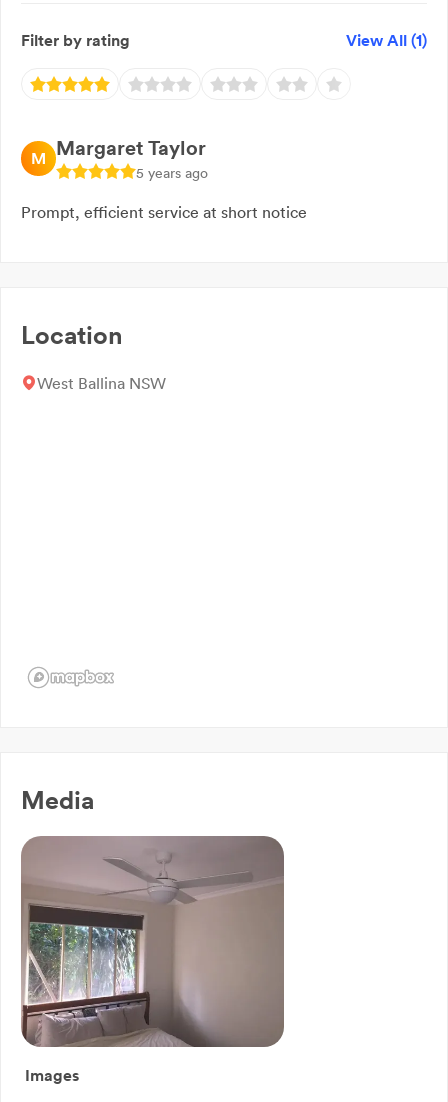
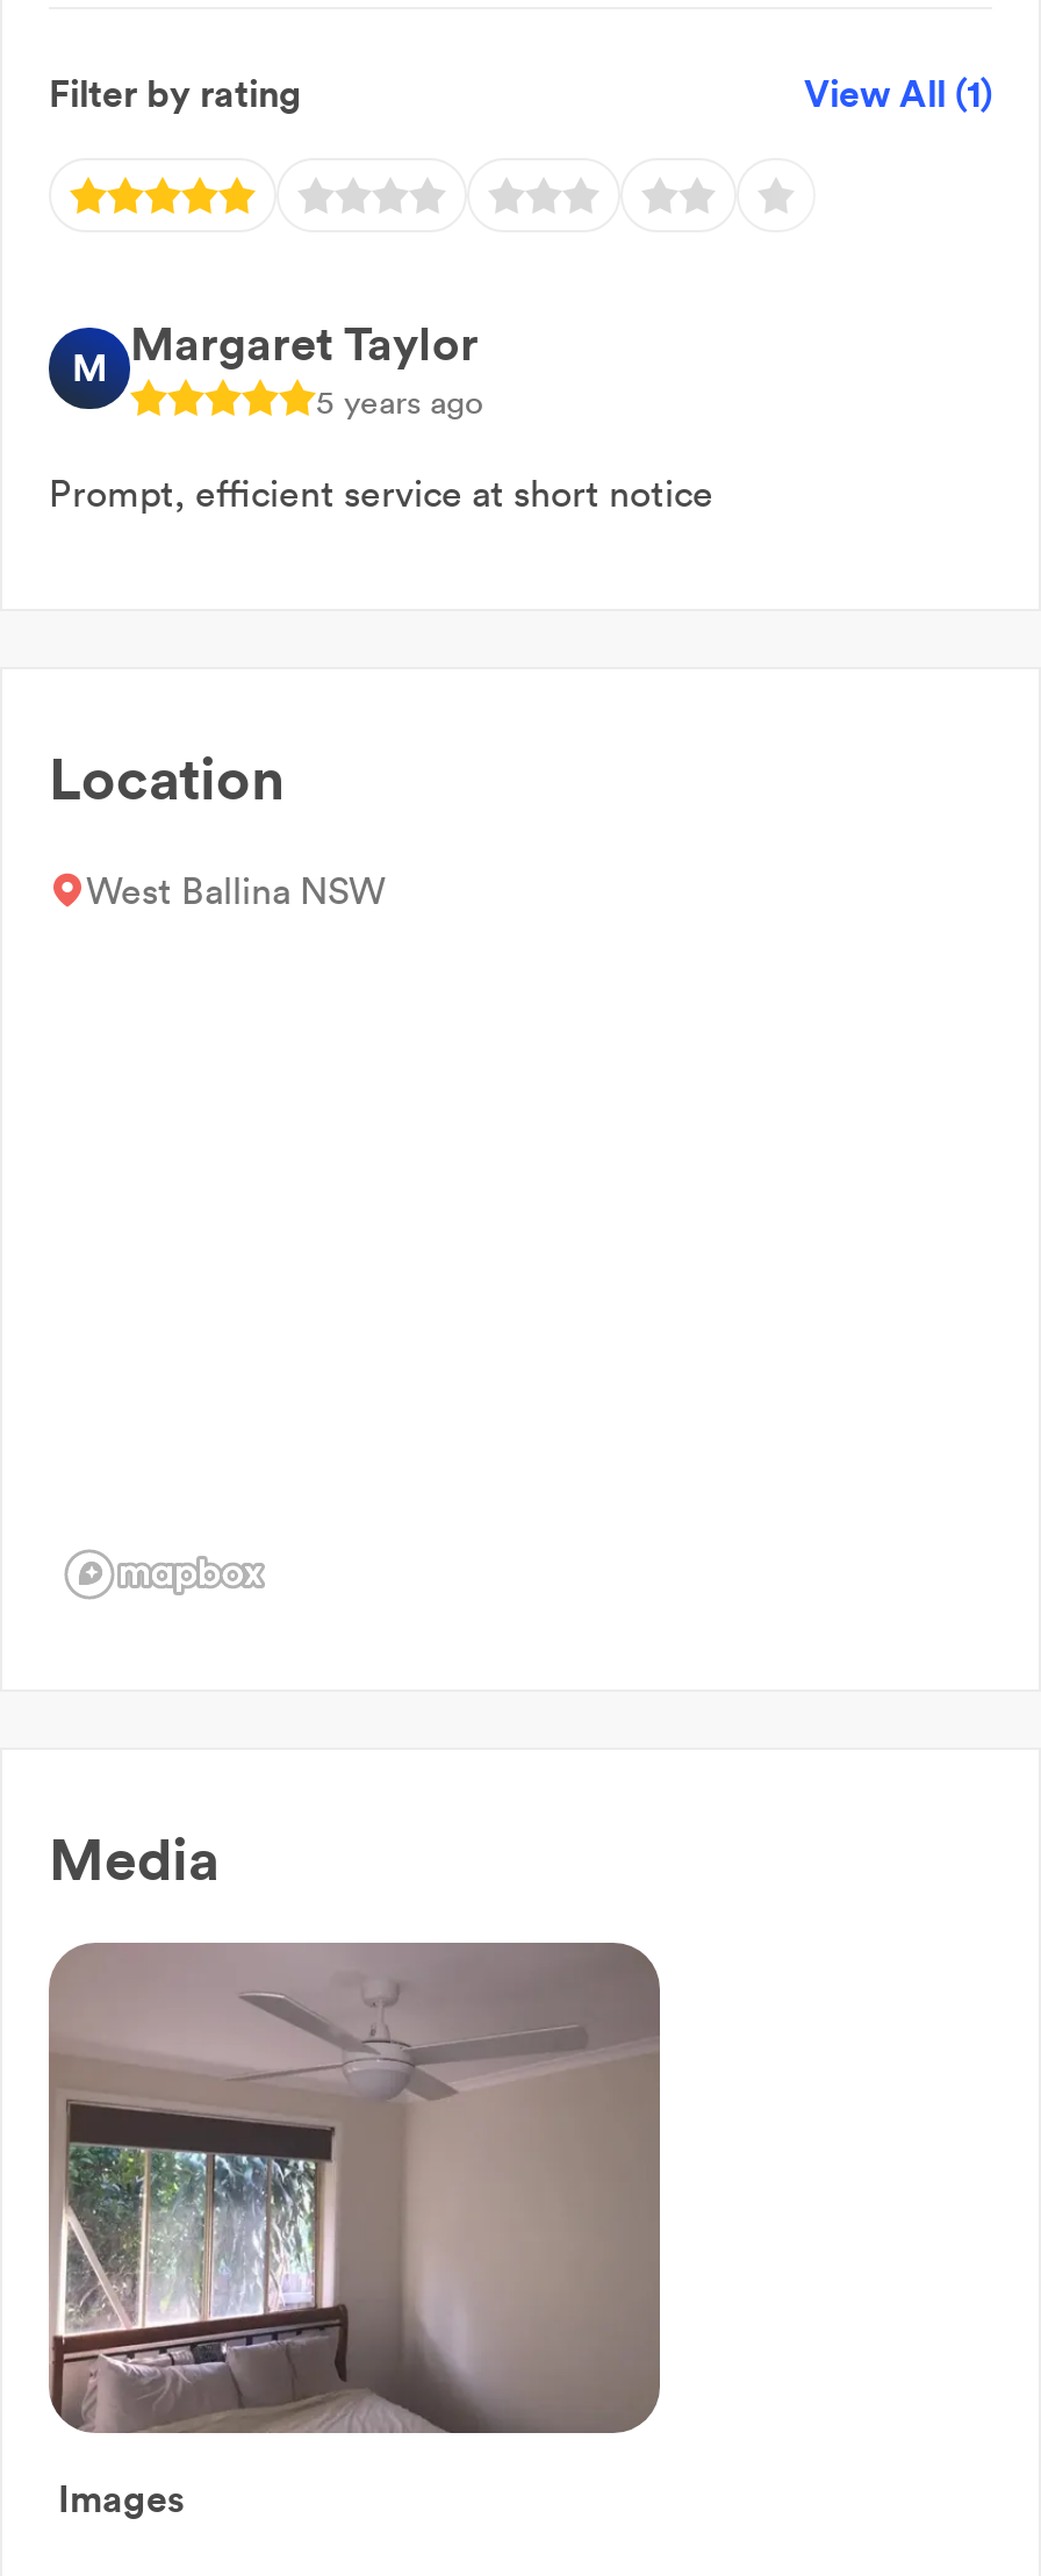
[20,143,52,177] [image] -> [46,332,121,411] [image]

